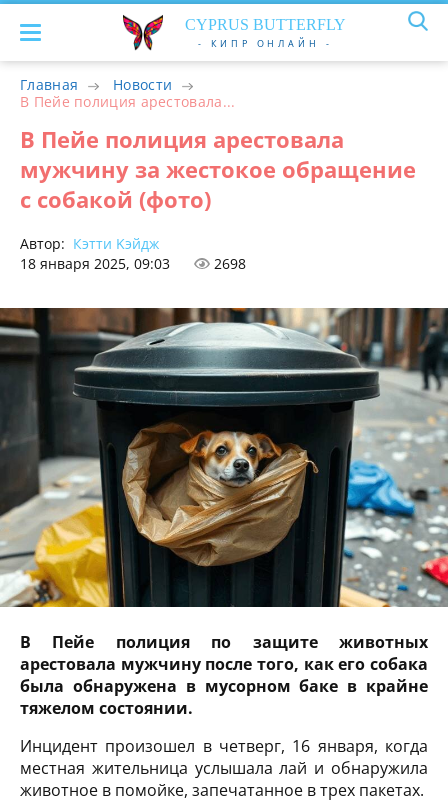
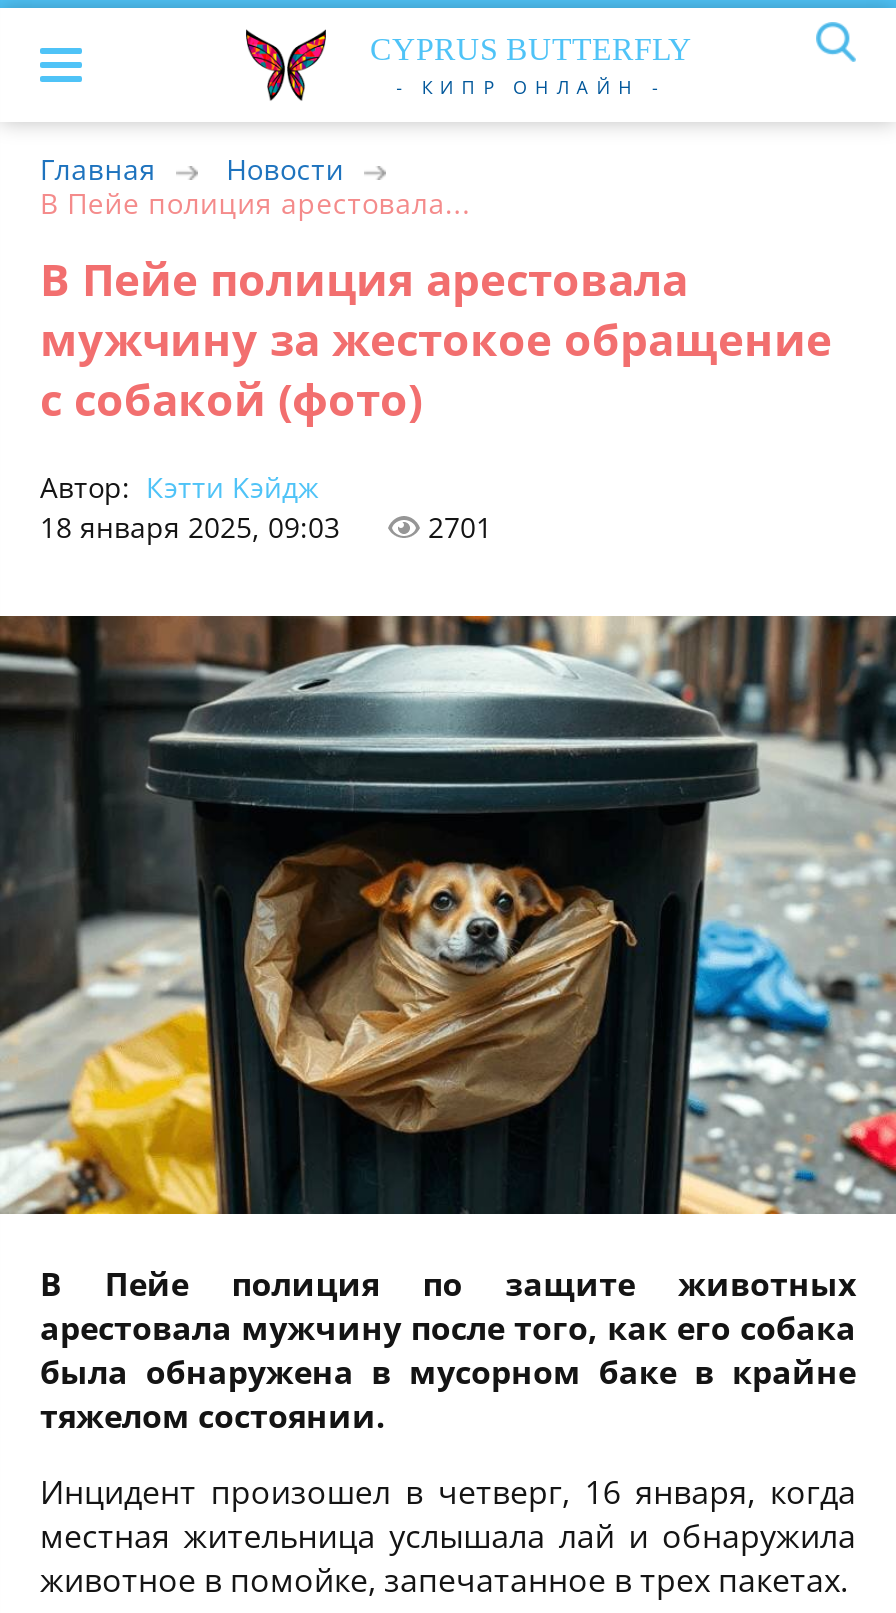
[214,254,246,273] 2698 -> [428,508,492,546] 2701

